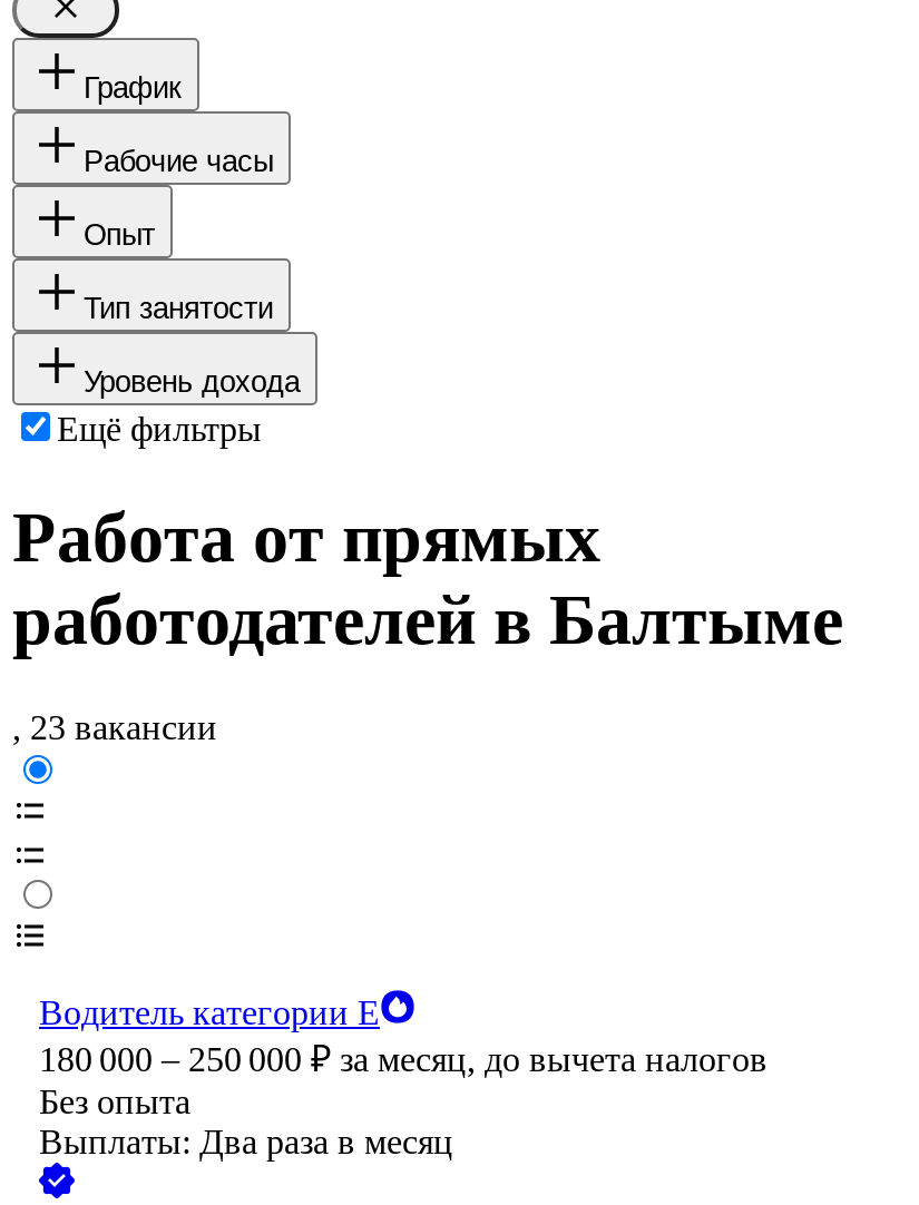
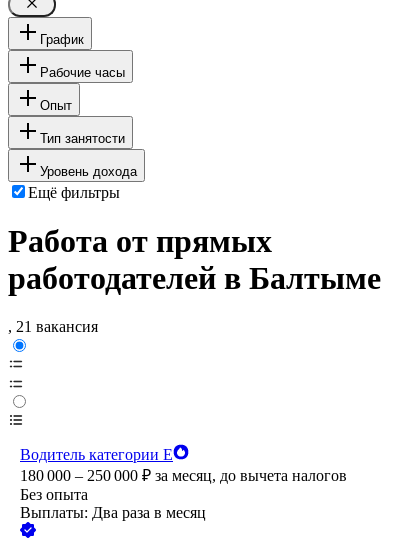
[12,709,217,747] , 23 вакансии -> [8,318,98,335] , 21 вакансия

